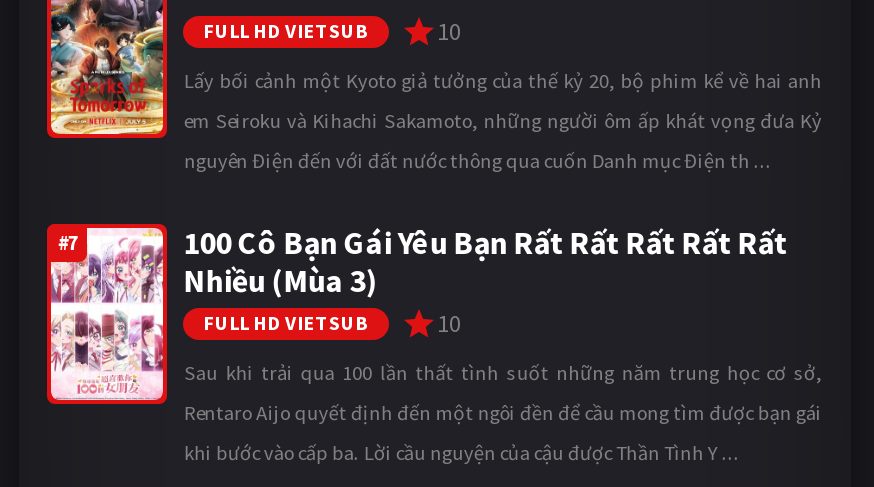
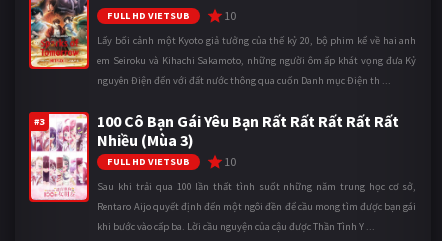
[58,229,78,255] #7 -> [34,114,44,127] #3

